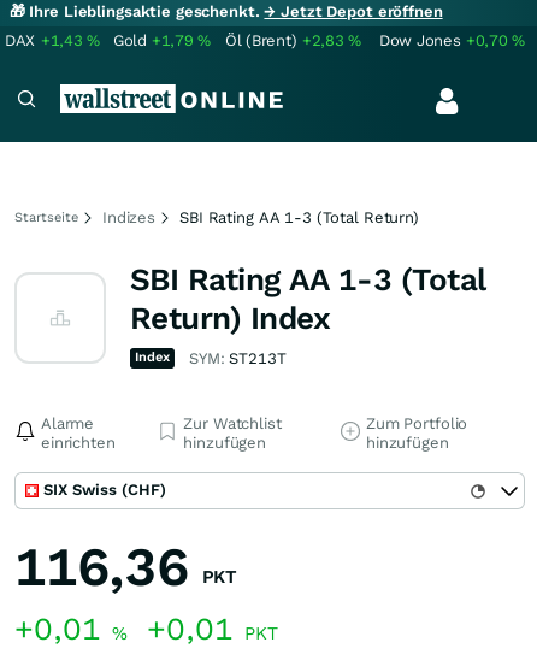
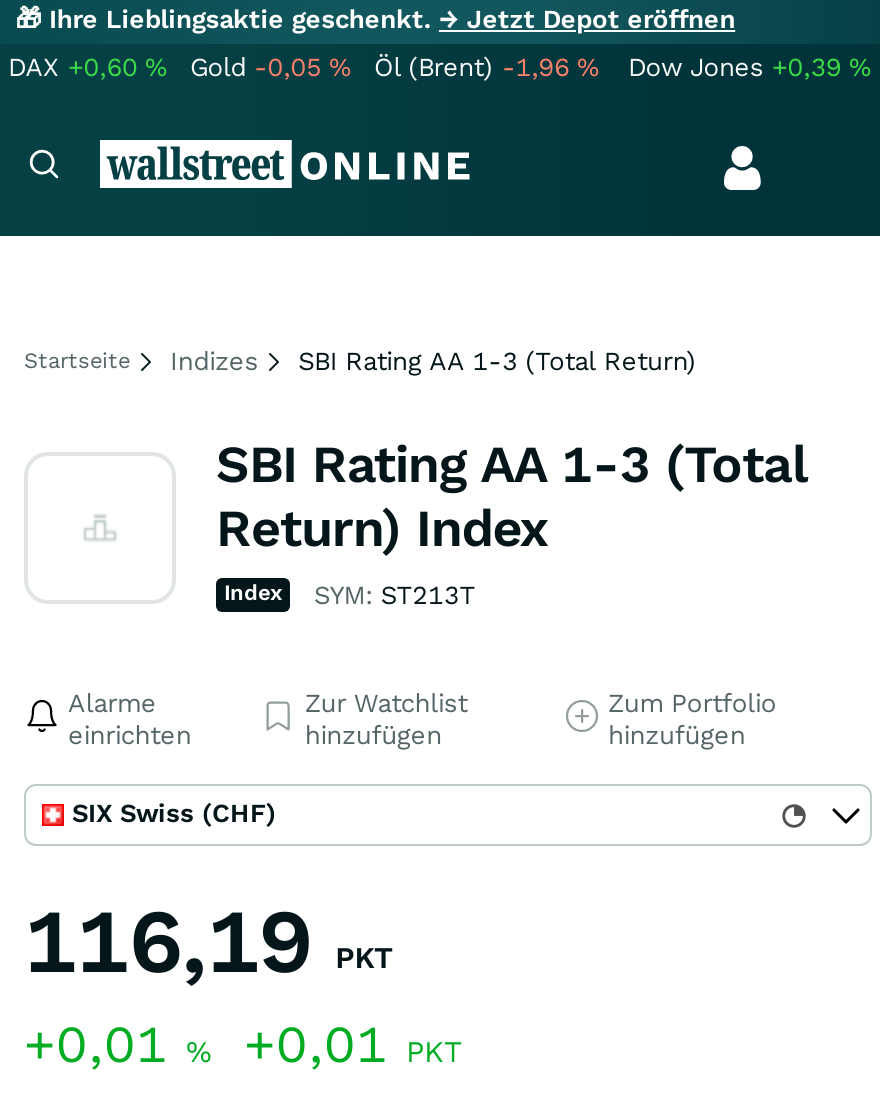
[5,31,100,49] DAX +1,43% -> [8,52,166,82] DAX +0,60%
[113,31,211,49] Gold +1,79% -> [190,52,350,82] Gold -0,05%
[225,31,361,49] Öl (Brent) +2,83% -> [374,52,598,82] Öl (Brent) -1,96%
[379,31,525,49] Dow Jones +0,70% -> [628,52,870,82] Dow Jones +0,39%
[14,535,237,599] 116,36 PKT -> [24,888,393,994] 116,19 PKT

